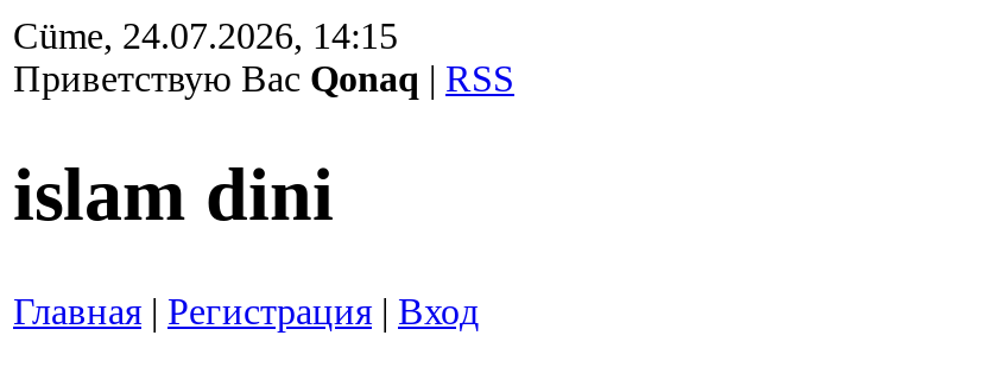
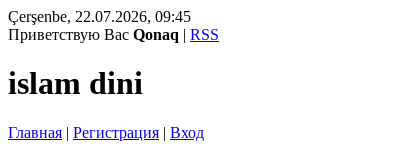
[13,15,398,56] Cüme, 24.07.2026, 14:15 -> [8,8,191,25] Çerşenbe, 22.07.2026, 09:45

